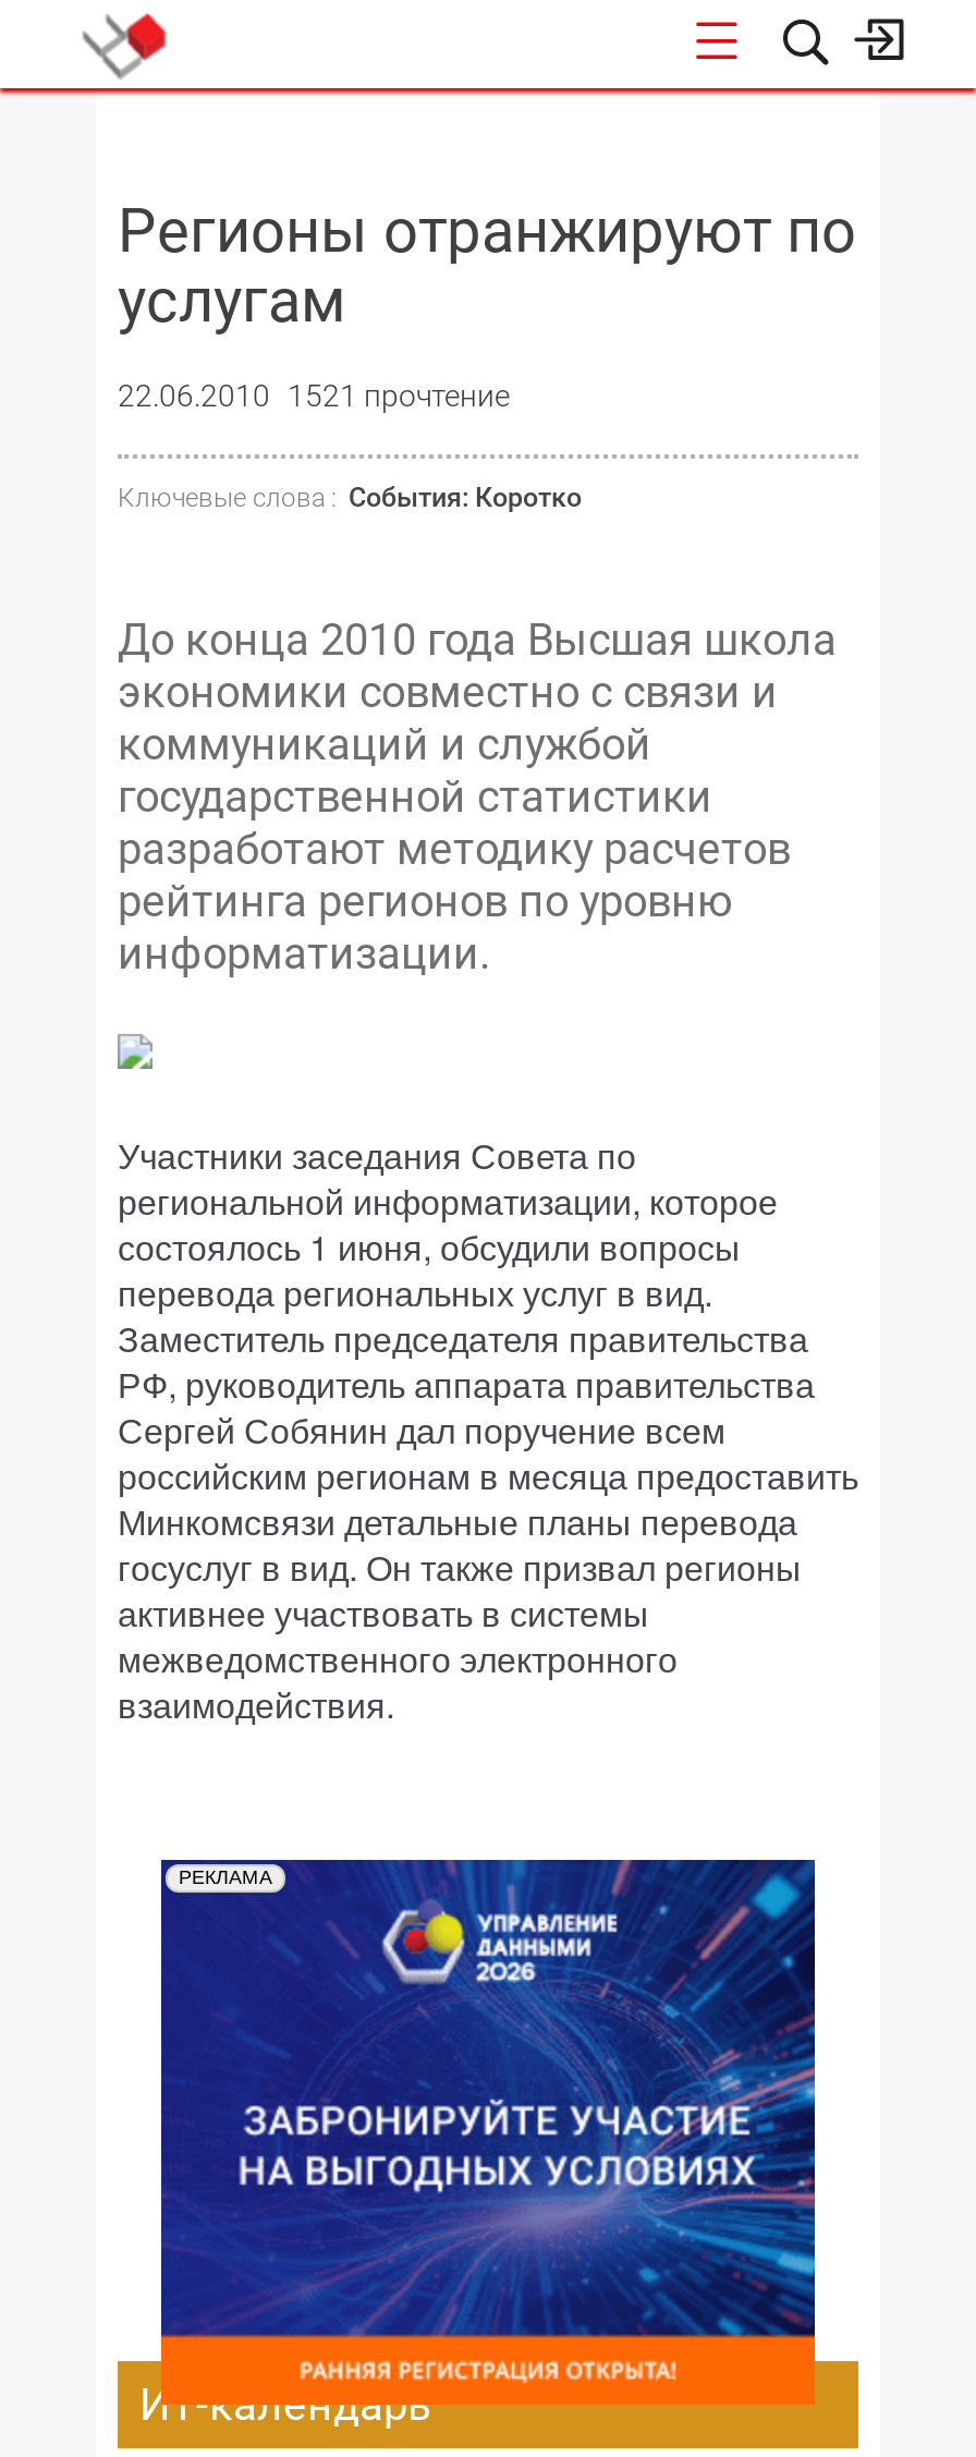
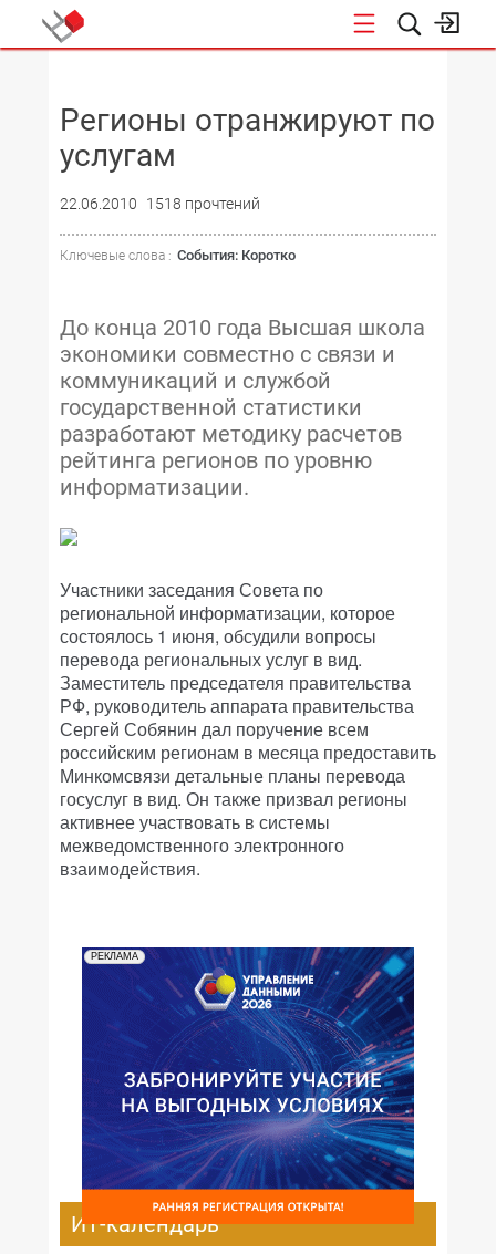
[118,378,510,413] 22.06.2010 1521 прочтение -> [60,195,260,213] 22.06.2010 1518 прочтений

